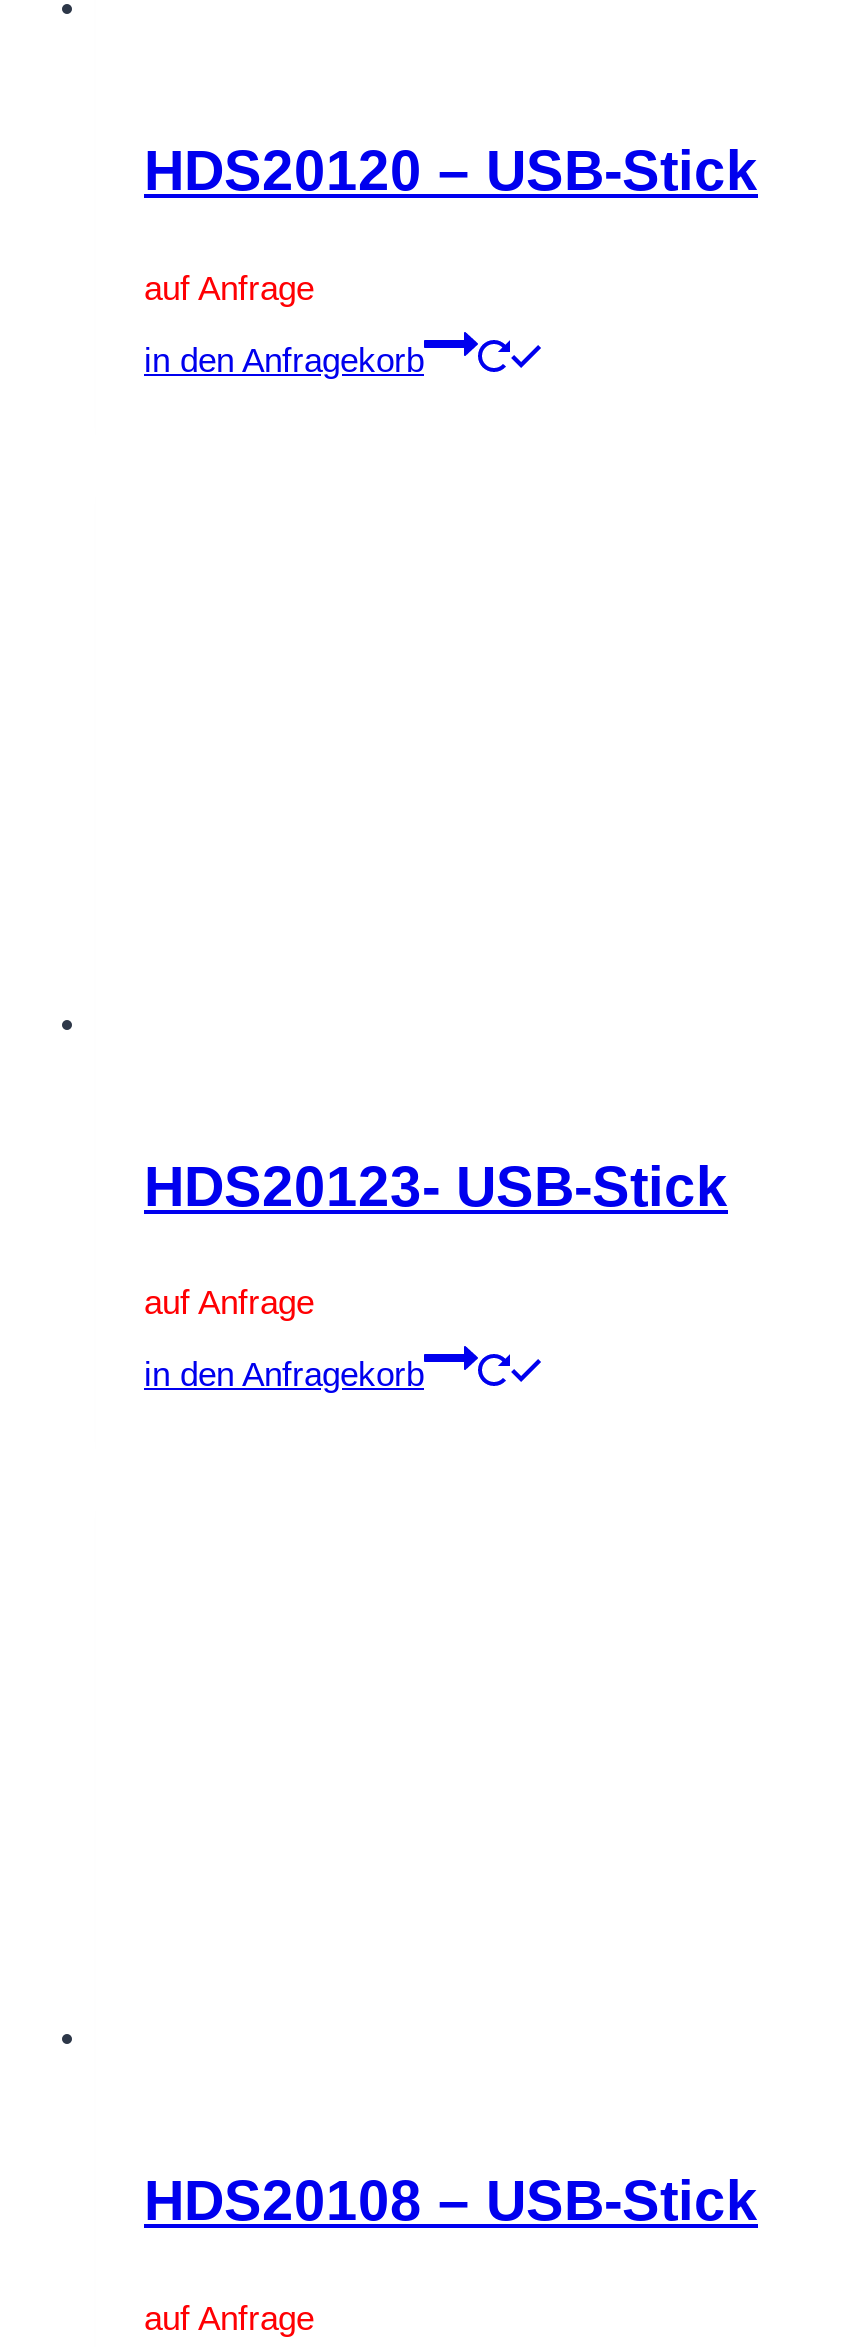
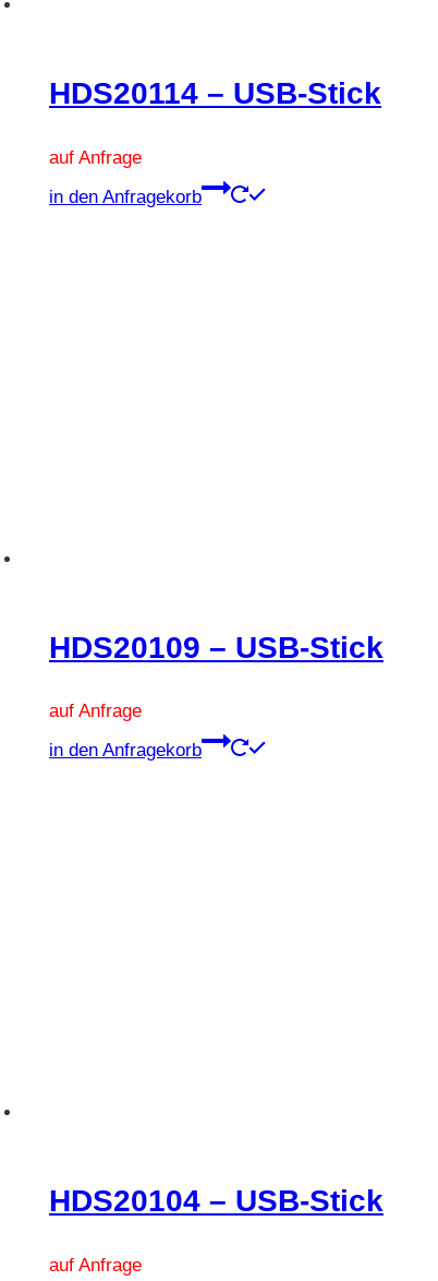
[144,141,758,203] HDS20120 – USB-Stick -> [49,77,381,111] HDS20114 – USB-Stick
[144,1156,728,1218] HDS20123- USB-Stick -> [49,631,384,664] HDS20109 – USB-Stick
[144,2171,758,2233] HDS20108 – USB-Stick -> [49,1184,384,1218] HDS20104 – USB-Stick

